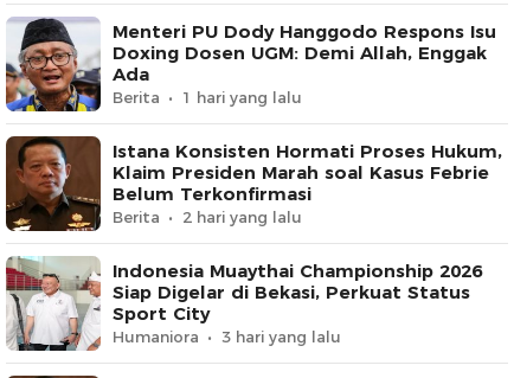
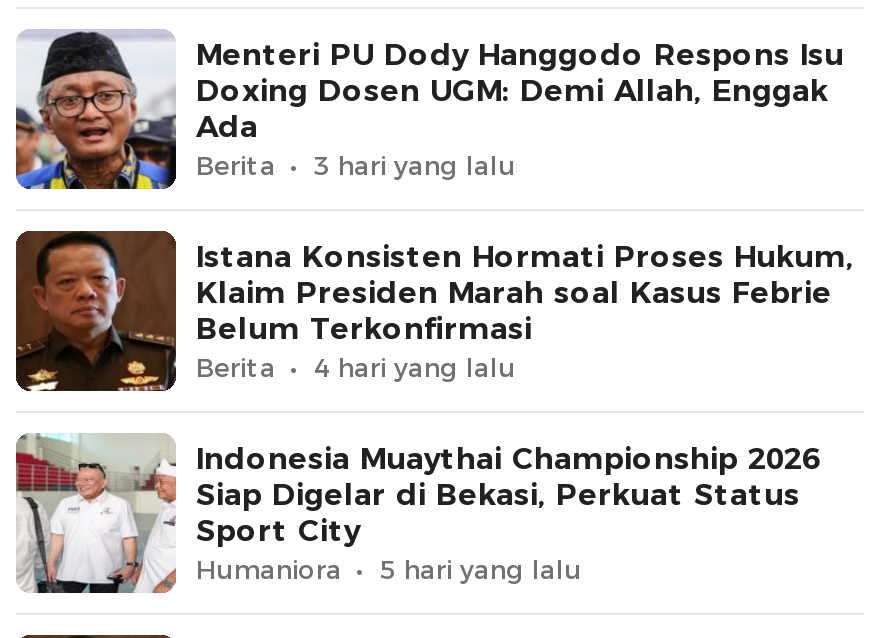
[182,88,302,107] 1 hari yang lalu -> none
[182,208,302,227] 2 hari yang lalu -> [314,351,516,383] 4 hari yang lalu
moved [221,327,341,346] -> [314,149,516,181]: 3 hari yang lalu
none -> [380,553,582,585] 5 hari yang lalu

